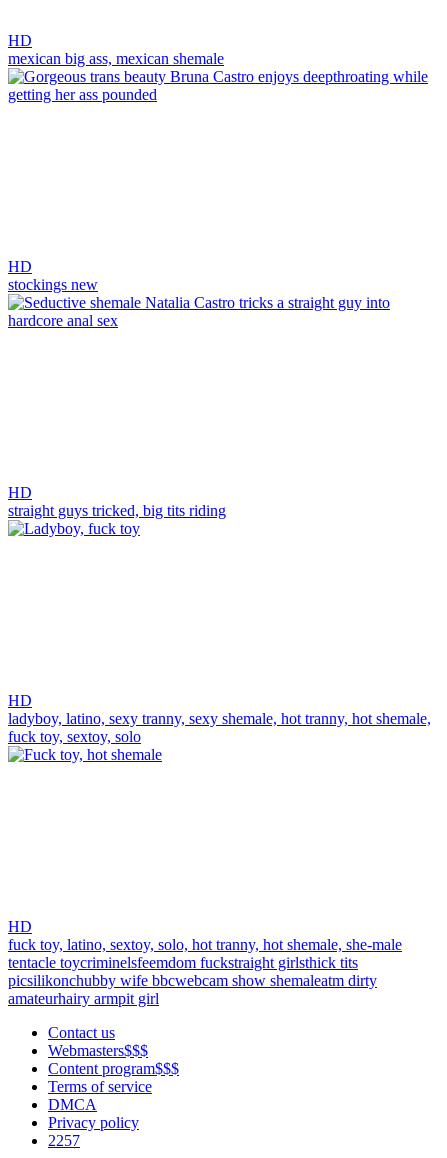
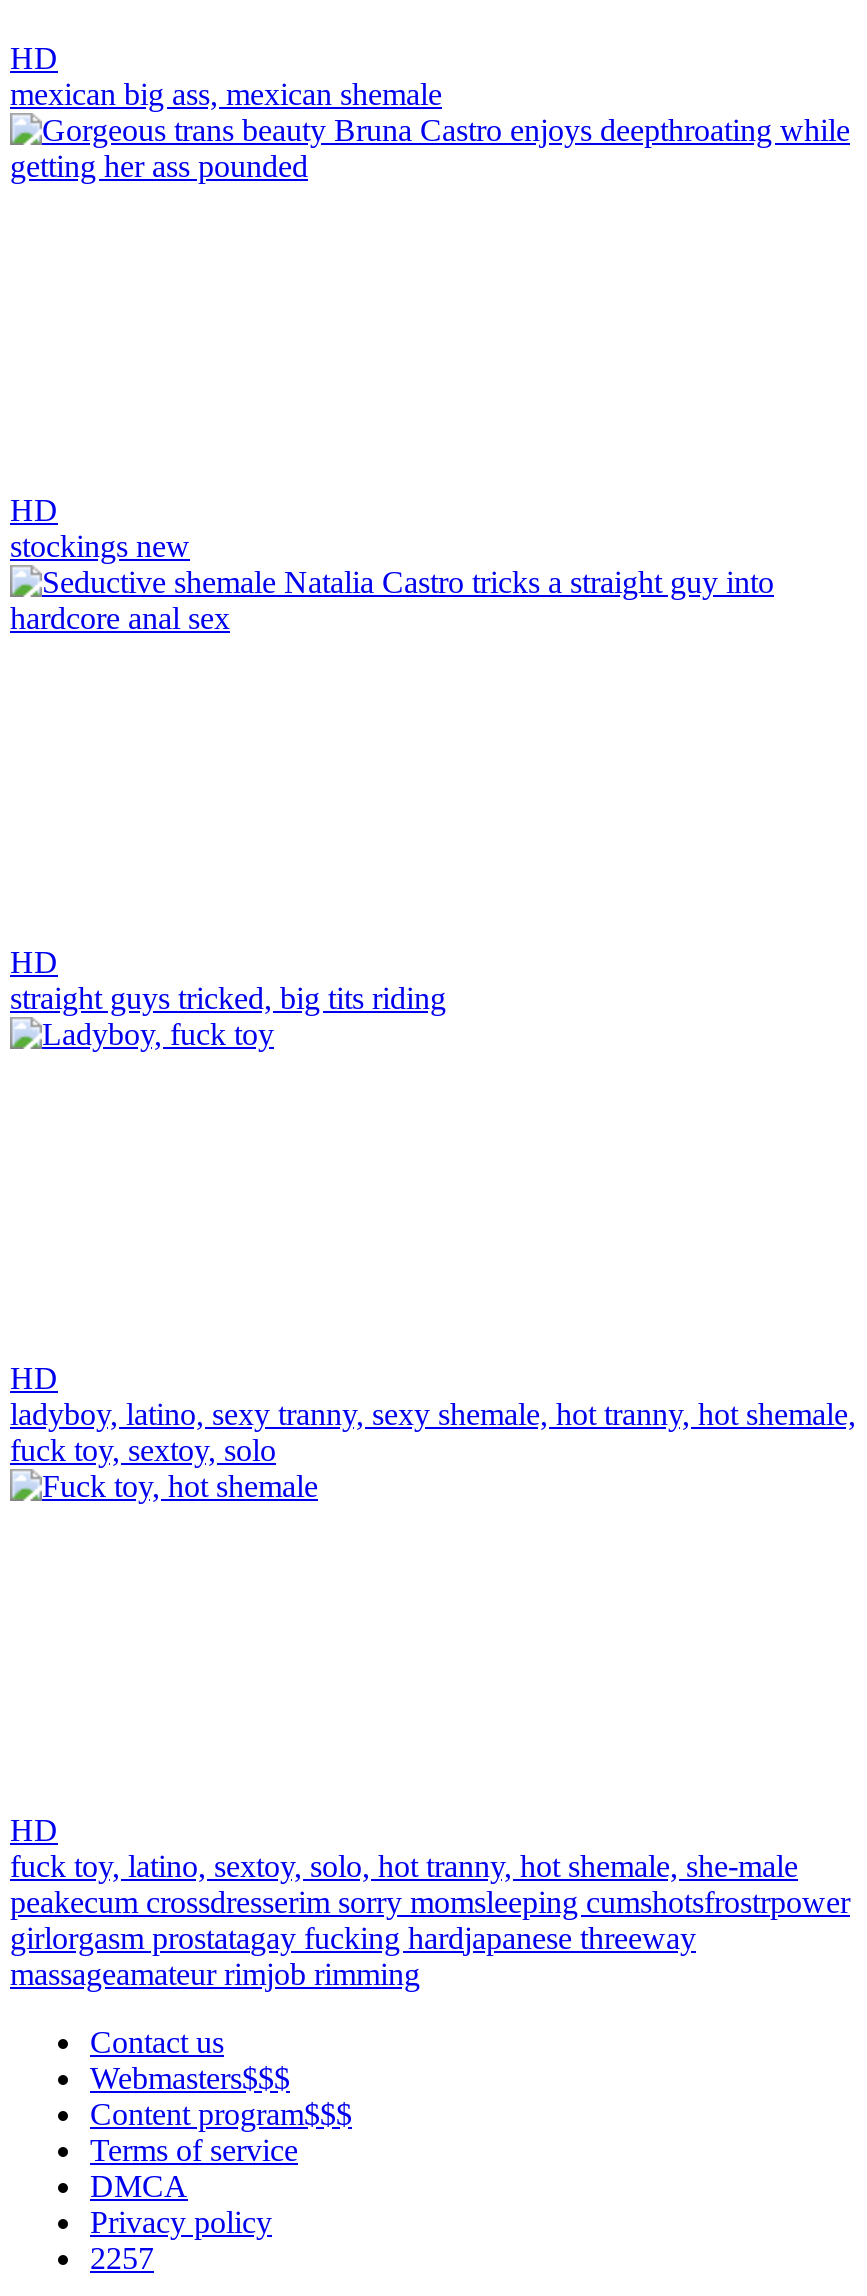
[8,954,377,1007] tentacle toycriminelsfeemdom fuckstraight girlsthick tits | picsilikonchubby wife bbcwebcam show shemaleatm dirty | amateurhairy armpit girl -> [10,1884,850,1990] peakecum crossdresserim sorry momsleeping cumshotsfrostrpower | girlorgasm prostatagay fucking hardjapanese threeway | massageamateur rimjob rimming

